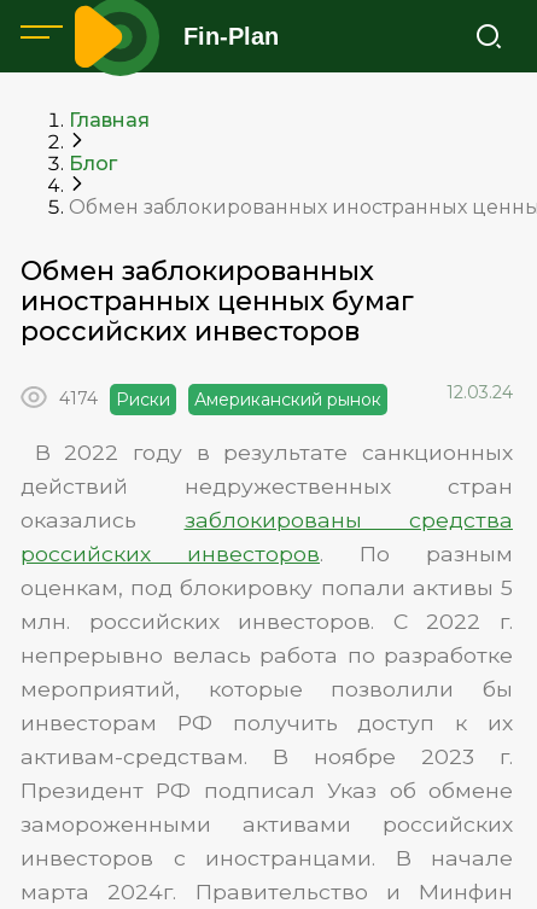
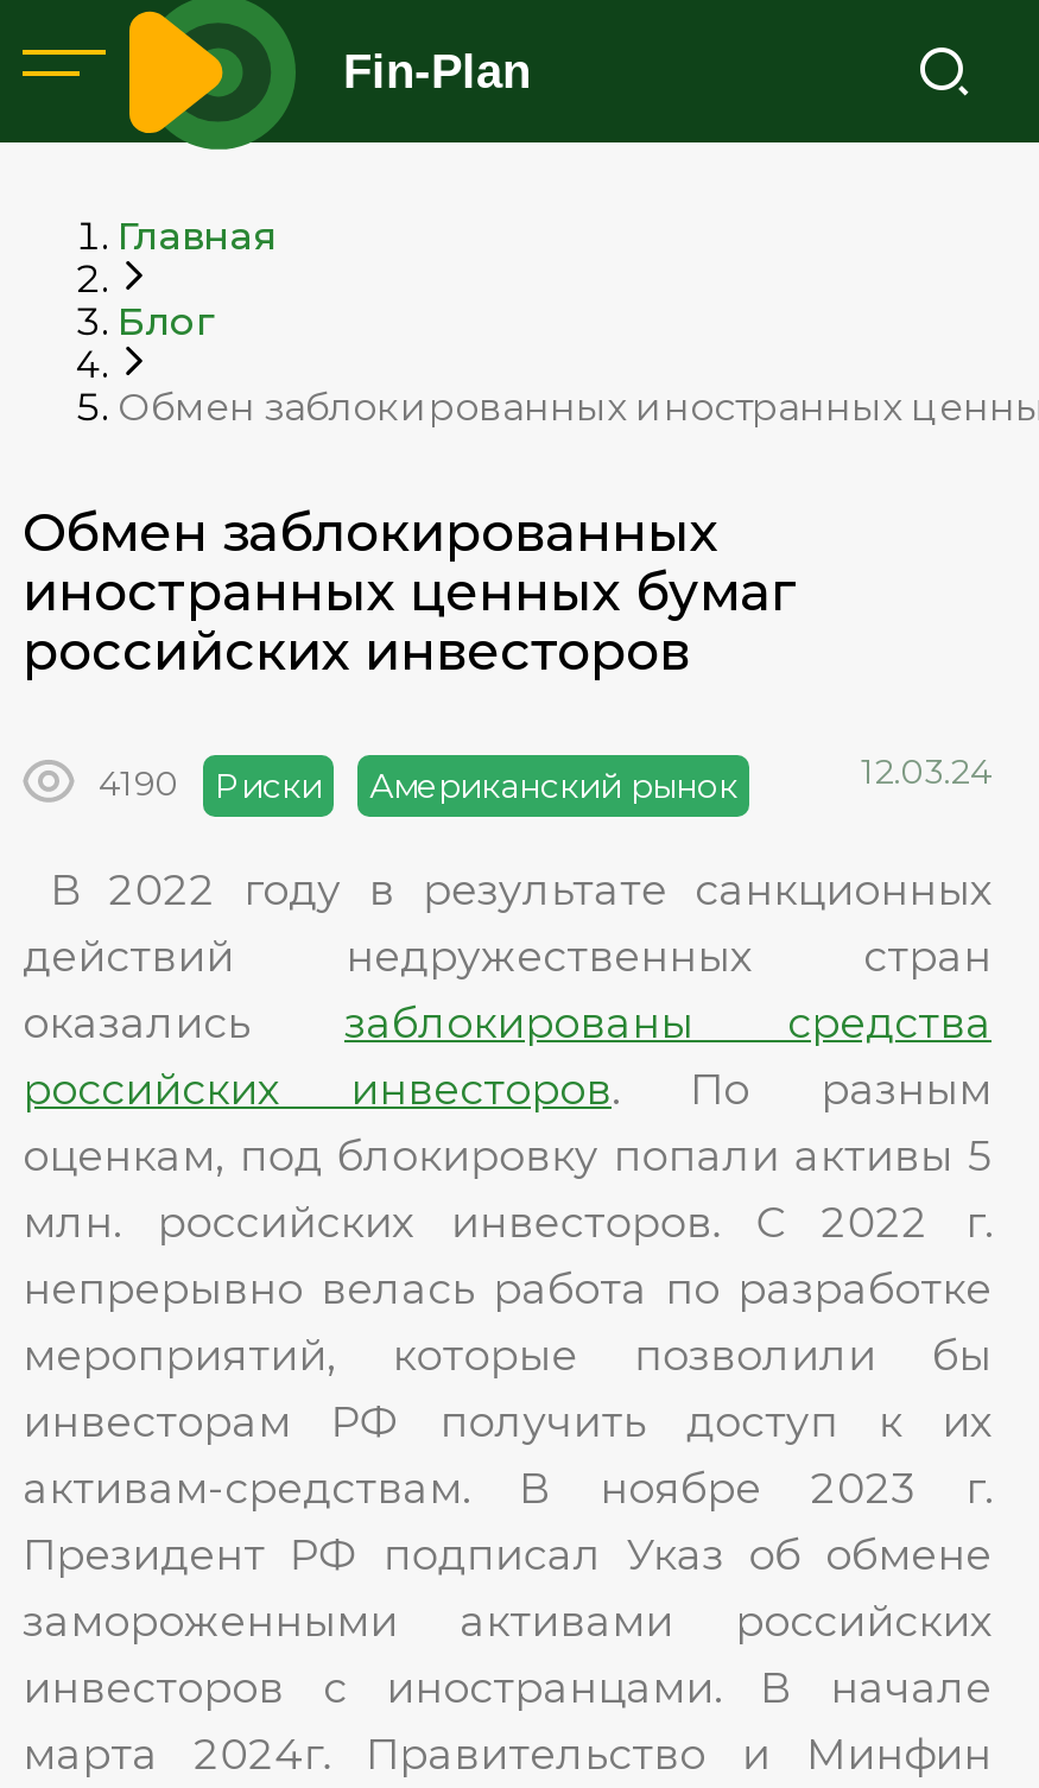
[59,388,381,410] 4174 Риски Американский рынок -> [99,763,737,807] 4190 Риски Американский рынок

